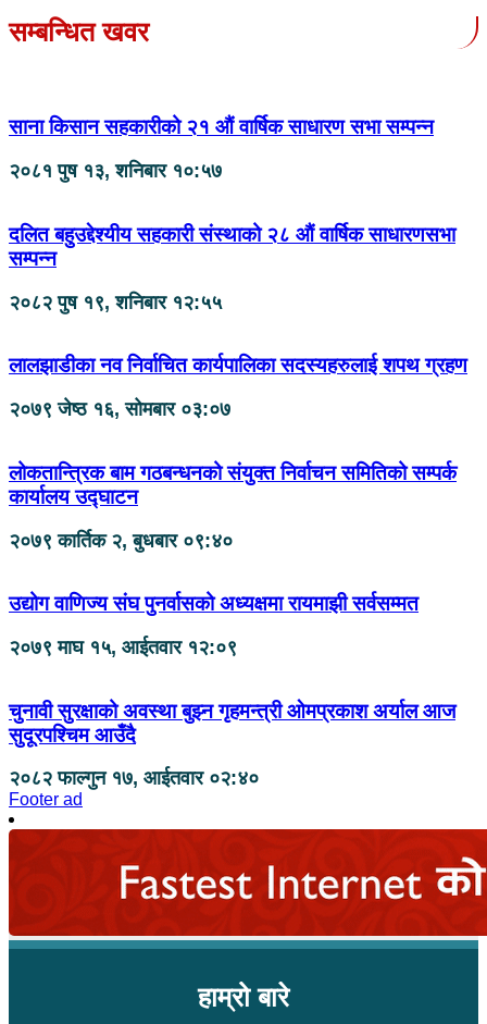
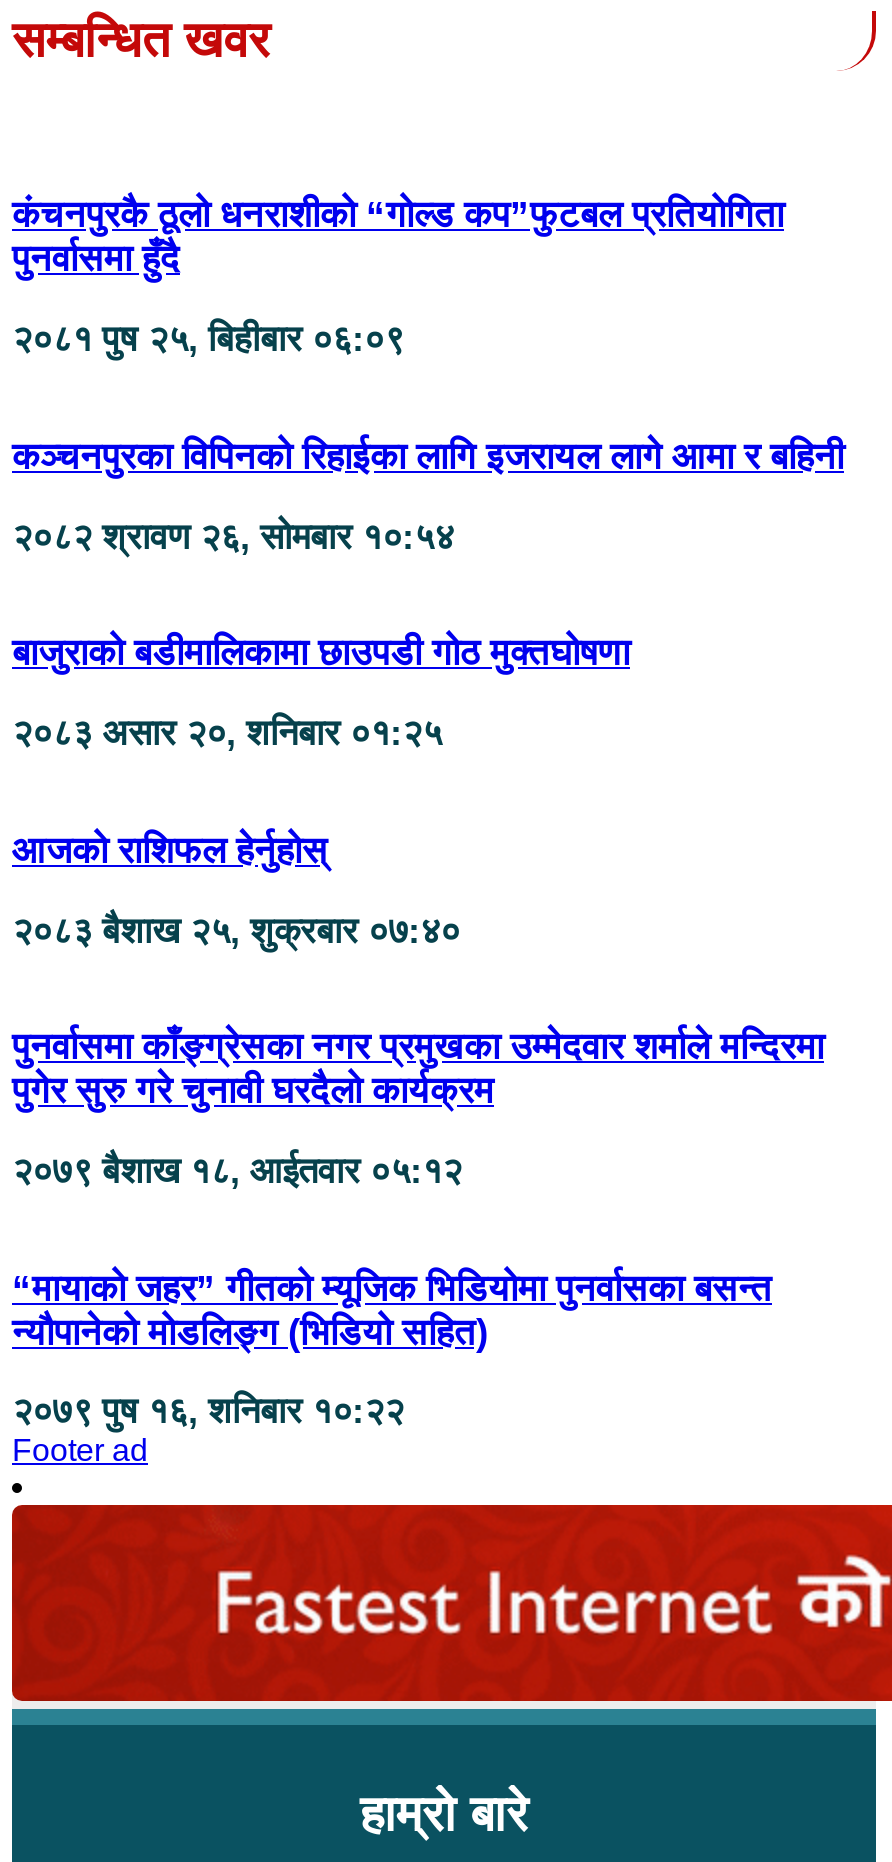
[9,116,434,139] साना किसान सहकारीको २१ औं वार्षिक साधारण सभा सम्पन्न -> [12,194,784,280] कंचनपुरकै ठूलो धनराशीको “गोल्ड कप”फुटबल प्रतियोगिता | पुनर्वासमा हुँदै
[9,160,222,182] २०८१ पुष १३, शनिबार १०:५७ -> [12,319,404,359] २०८१ पुष २५, बिहीबार ०६:०९
[9,223,455,270] दलित बहुउद्देश्यीय सहकारी संस्थाको २८ औं वार्षिक साधारणसभा | सम्पन्न -> [12,435,844,477] कञ्चनपुरका विपिनको रिहाईका लागि इजरायल लागे आमा र बहिनी
[9,291,222,313] २०८२ पुष १९, शनिबार १२:५५ -> [12,516,454,556] २०८२ श्रावण २६, सोमबार १०:५४
[9,354,467,377] लालझाडीका नव निर्वाचित कार्यपालिका सदस्यहरुलाई शपथ ग्रहण -> [12,632,630,674] बाजुराको बडीमालिकामा छाउपडी गोठ मुक्तघोषणा
[9,398,230,420] २०७९ जेष्ठ १६, सोमबार ०३:०७ -> [12,713,442,753] २०८३ असार २०, शनिबार ०१:२५
[9,461,457,508] लोकतान्त्रिक बाम गठबन्धनको संयुक्त निर्वाचन समितिको सम्पर्क | कार्यालय उद्घाटन -> [12,829,328,871] आजको राशिफल हेर्नुहोस्
[9,529,233,551] २०७९ कार्तिक २, बुधबार ०९:४० -> [12,910,460,950] २०८३ बैशाख २५, शुक्रबार ०७:४०
[9,592,419,615] उद्योग वाणिज्य संघ पुनर्वासको अध्यक्षमा रायमाझी सर्वसम्मत -> [12,1025,824,1111] पुनर्वासमा काँङ्ग्रेसका नगर प्रमुखका उम्मेदवार शर्माले मन्दिरमा | पुगेर सुरु गरे चुनावी घरदैलो कार्यक्रम
[9,636,237,658] २०७९ माघ १५, आईतवार १२:०९ -> [12,1151,462,1191] २०७९ बैशाख १८, आईतवार ०५:१२
[9,699,455,746] चुनावी सुरक्षाको अवस्था बुझ्न गृहमन्त्री ओमप्रकाश अर्याल आज | सुदूरपश्चिम आउँदै -> [12,1266,772,1352] “मायाको जहर” गीतको म्यूजिक भिडियोमा पुनर्वासका बसन्त | न्यौपानेको मोडलिङ्ग (भिडियो सहित)
[9,768,259,789] २०८२ फाल्गुन १७, आईतवार ०२:४० -> [12,1392,404,1432] २०७९ पुष १६, शनिबार १०:२२

